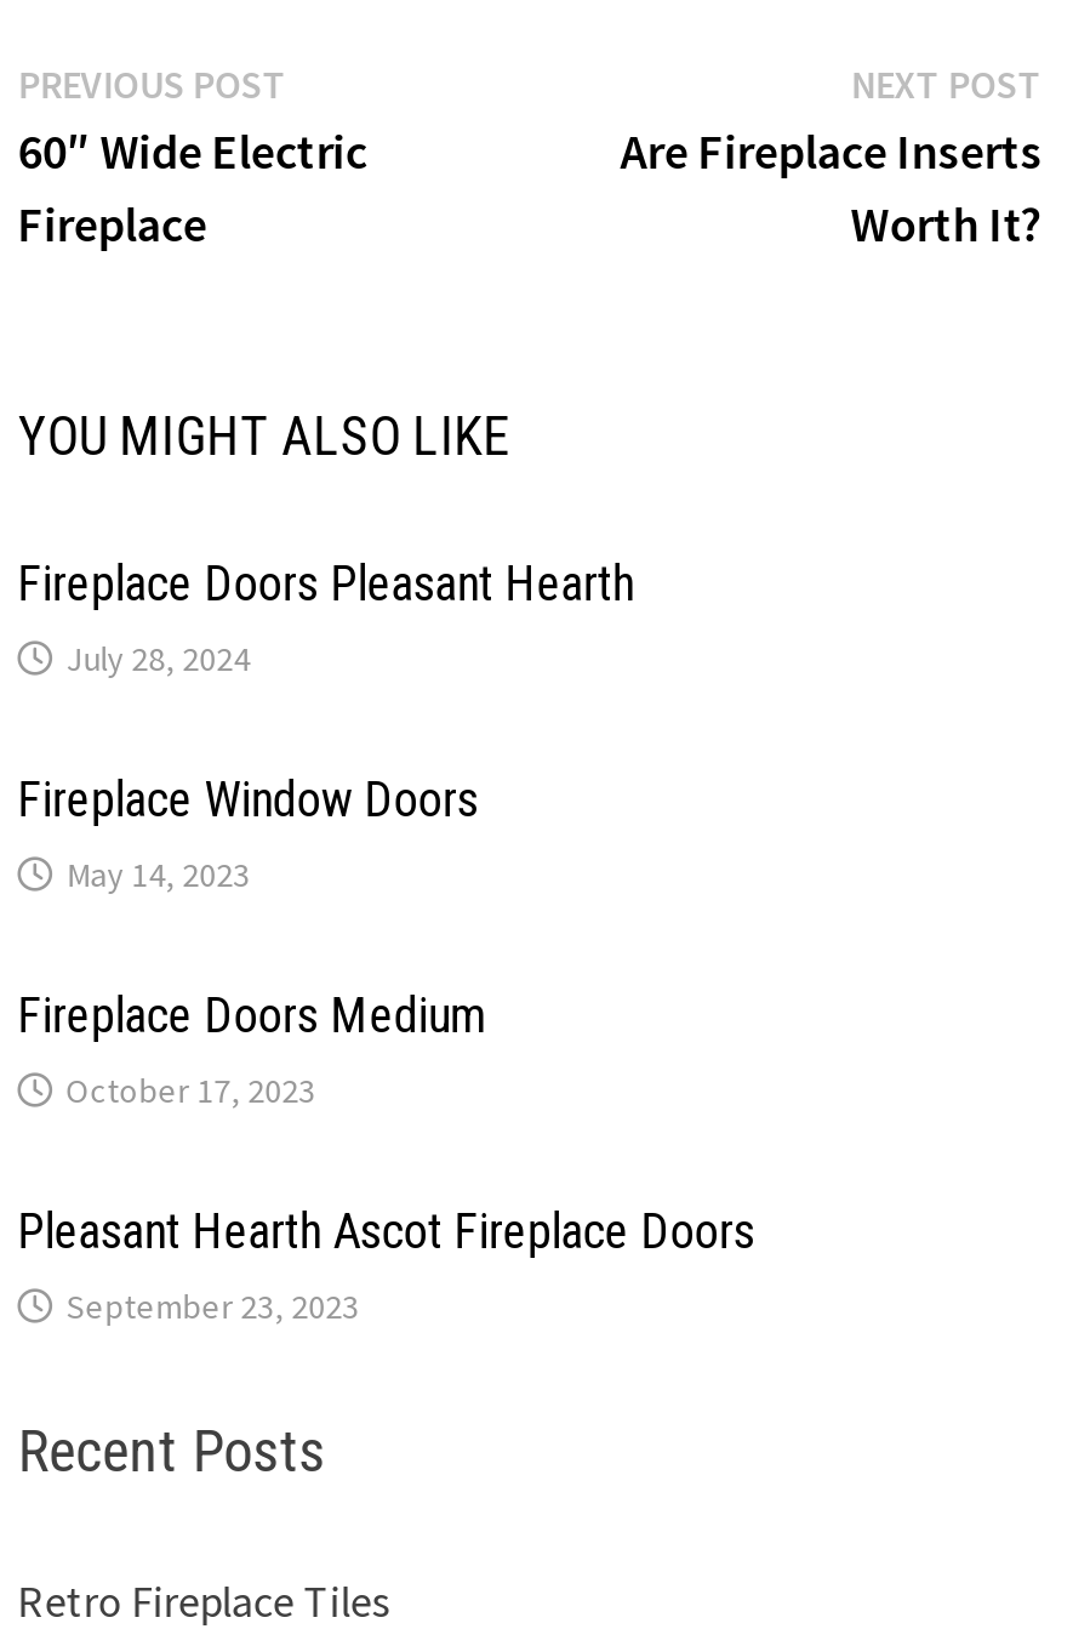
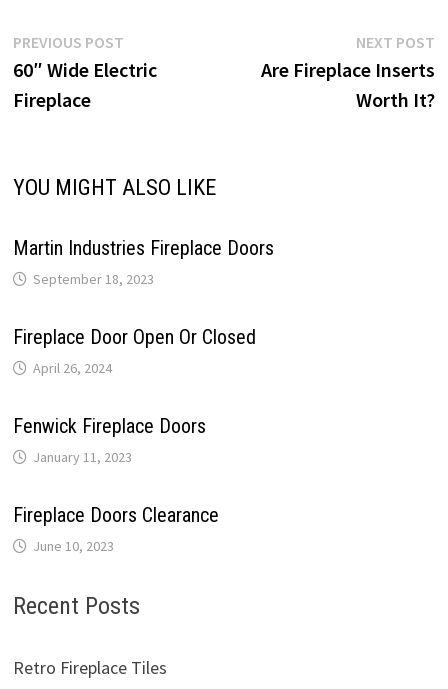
[18,555,634,681] Fireplace Doors Pleasant Hearth | July 28, 2024 -> [13,236,274,288] Martin Industries Fireplace Doors | September 18, 2023
[18,771,478,897] Fireplace Window Doors | May 14, 2023 -> [13,325,256,377] Fireplace Door Open Or Closed | April 26, 2024
[18,987,486,1113] Fireplace Doors Medium | October 17, 2023 -> [13,414,206,466] Fenwick Fireplace Doors | January 11, 2023
[18,1203,755,1329] Pleasant Hearth Ascot Fireplace Doors | September 23, 2023 -> [13,503,219,555] Fireplace Doors Clearance | June 10, 2023

